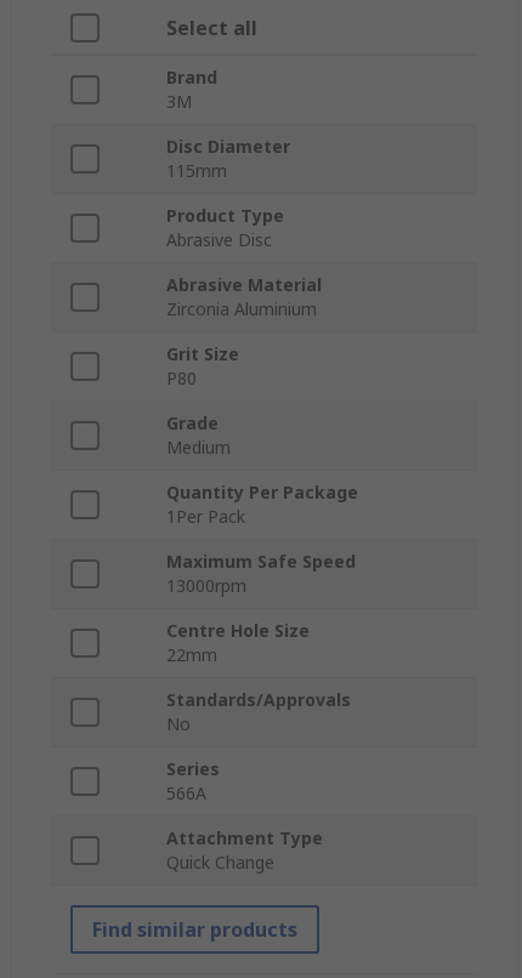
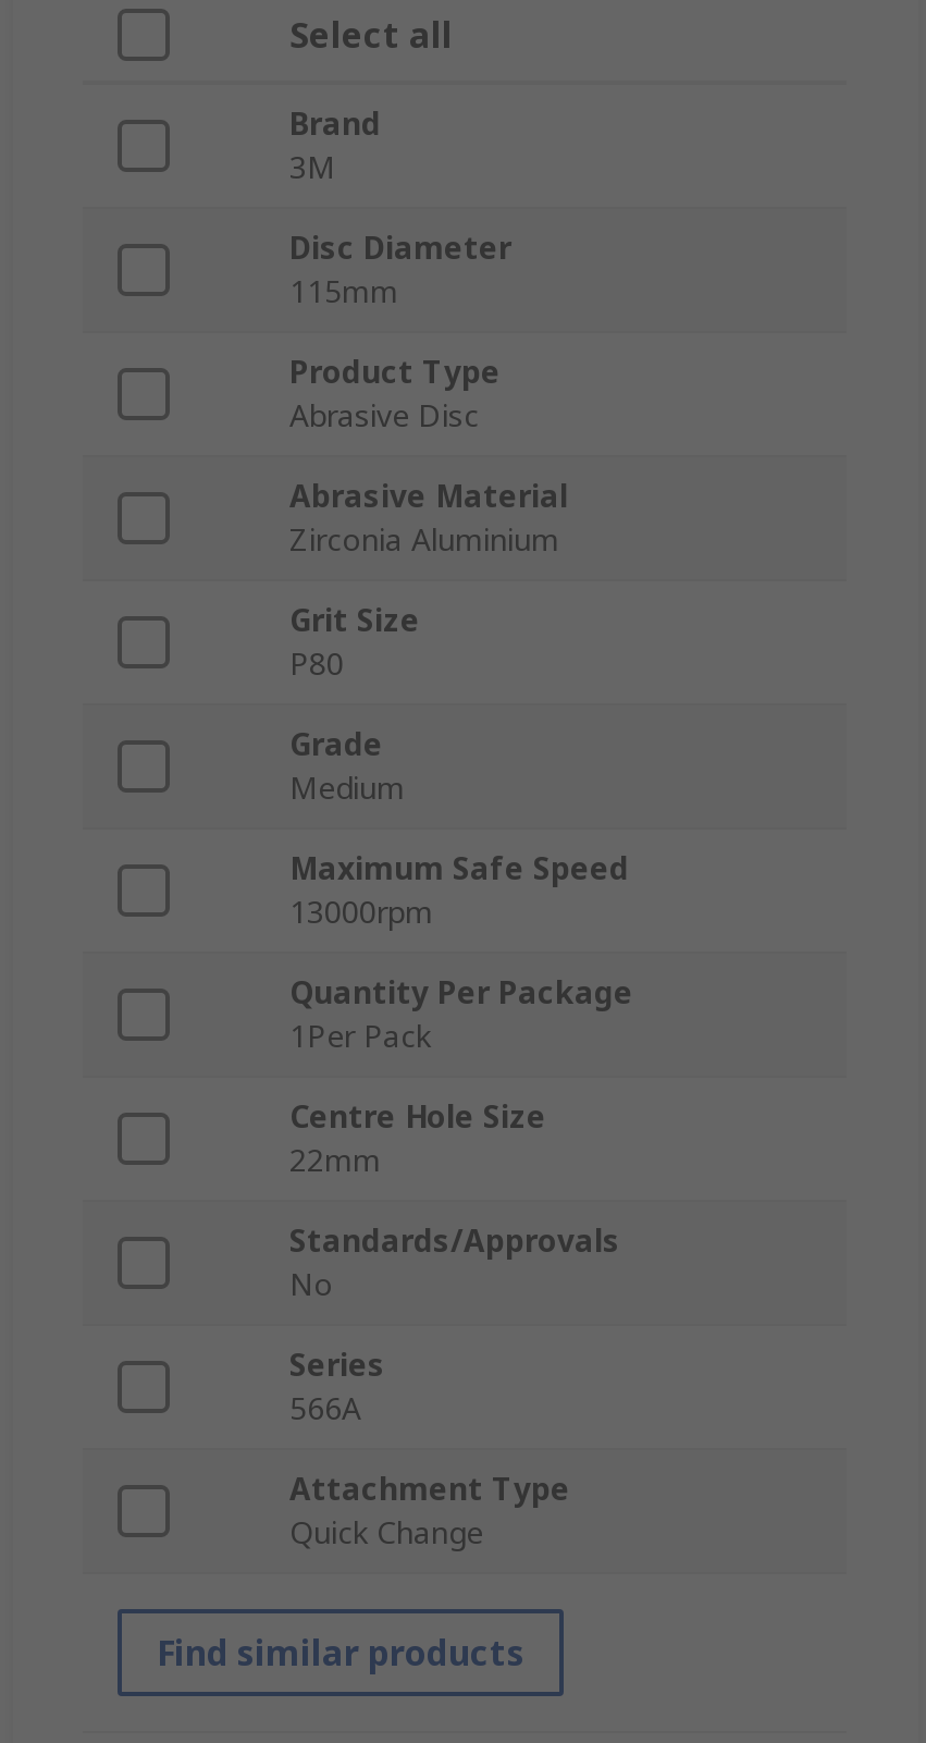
moved [166,481,358,528] -> [289,972,633,1057]: Quantity Per Package | 1Per Pack
moved [166,550,356,598] -> [289,848,629,933]: Maximum Safe Speed | 13000rpm

